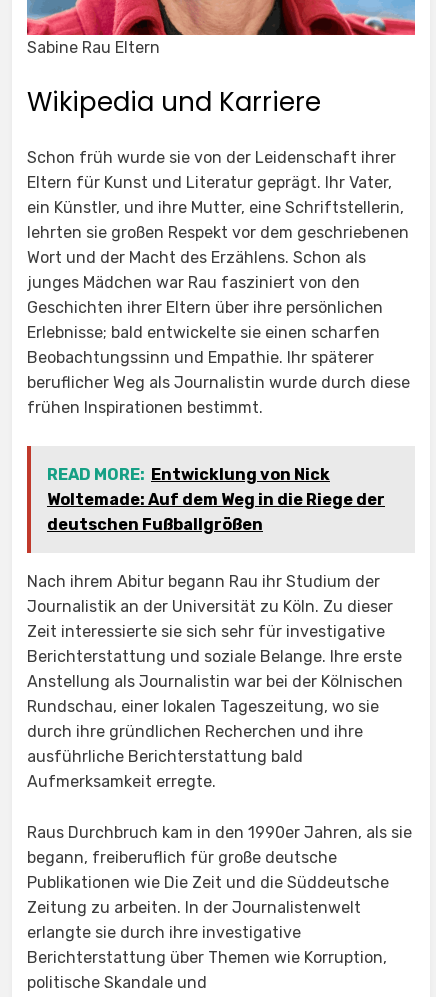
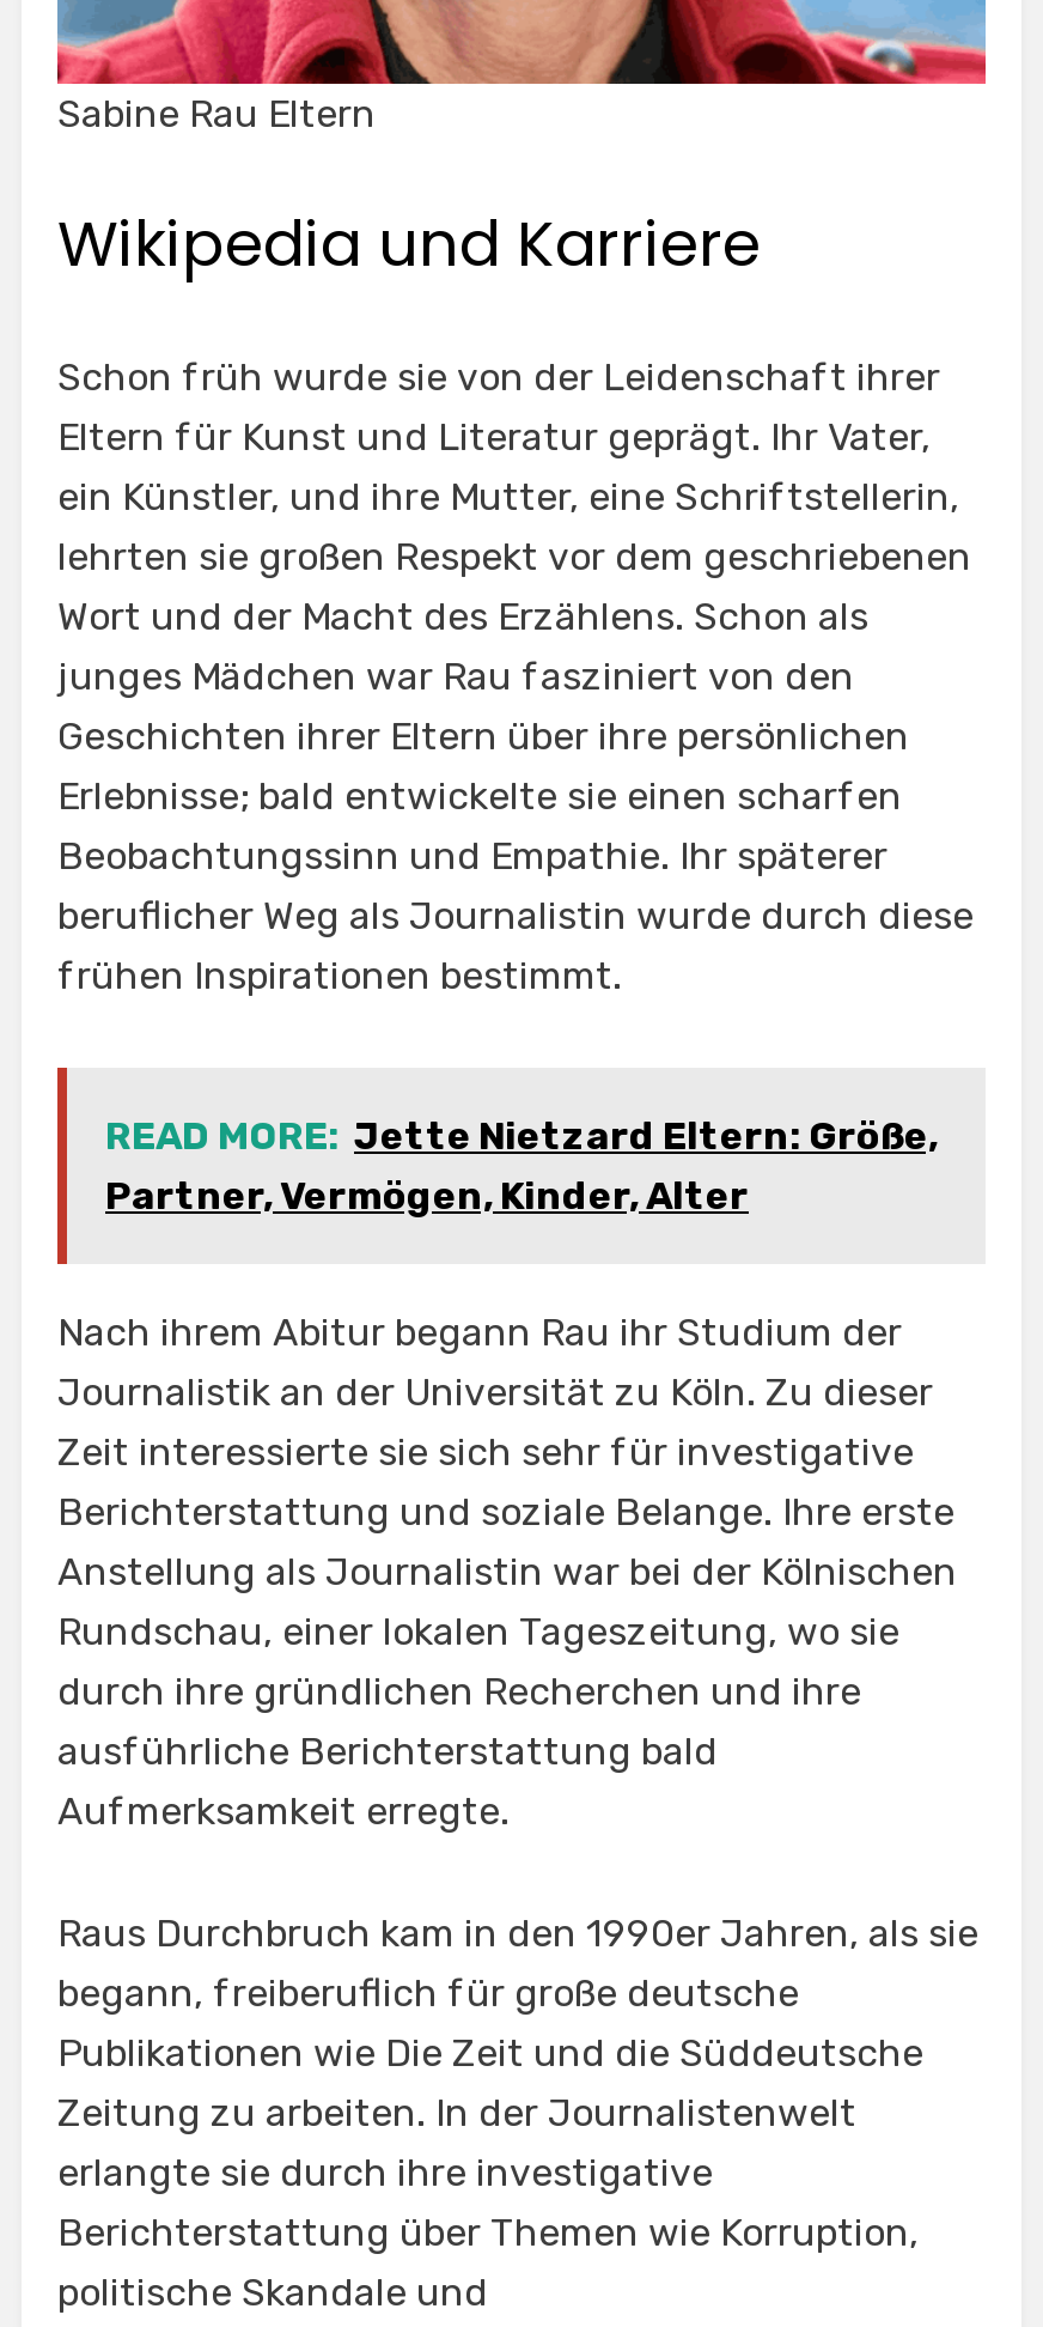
[47,465,385,534] READ MORE: Entwicklung von Nick | Woltemade: Auf dem Weg in die Riege der | deutschen Fußballgrößen -> [105,1113,938,1219] READ MORE: Jette Nietzard Eltern: Größe, | Partner, Vermögen, Kinder, Alter

